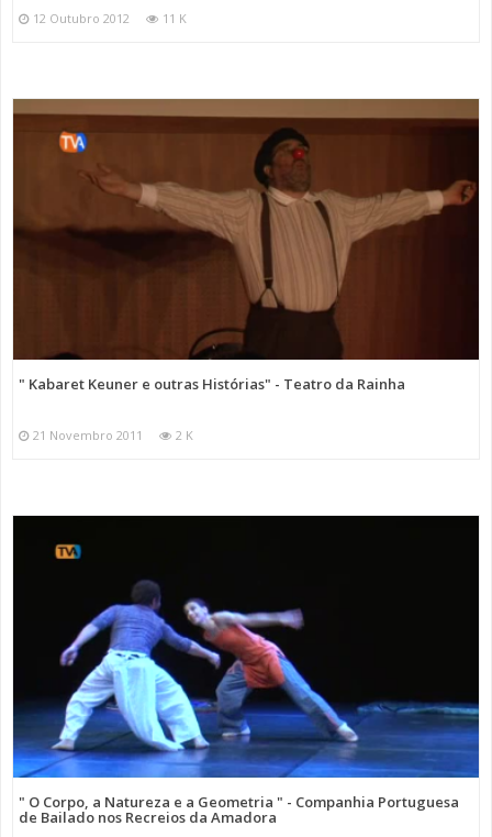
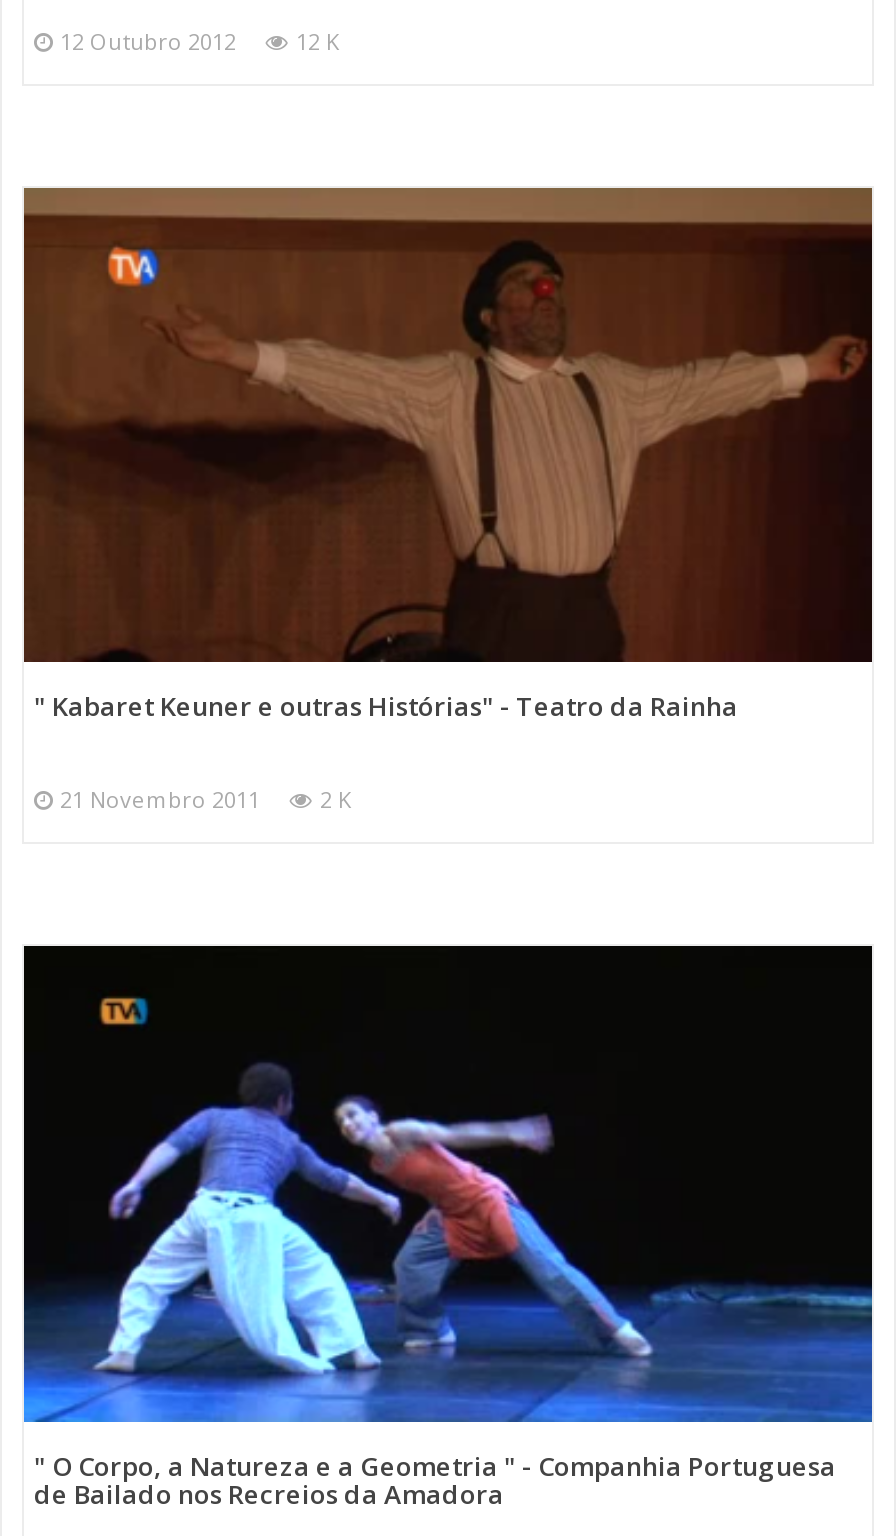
[33,9,187,26] 12 Outubro 2012 11 K -> [60,25,340,55] 12 Outubro 2012 12 K

